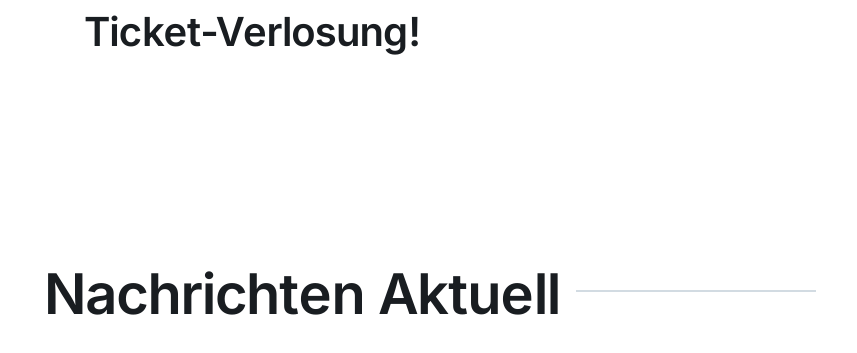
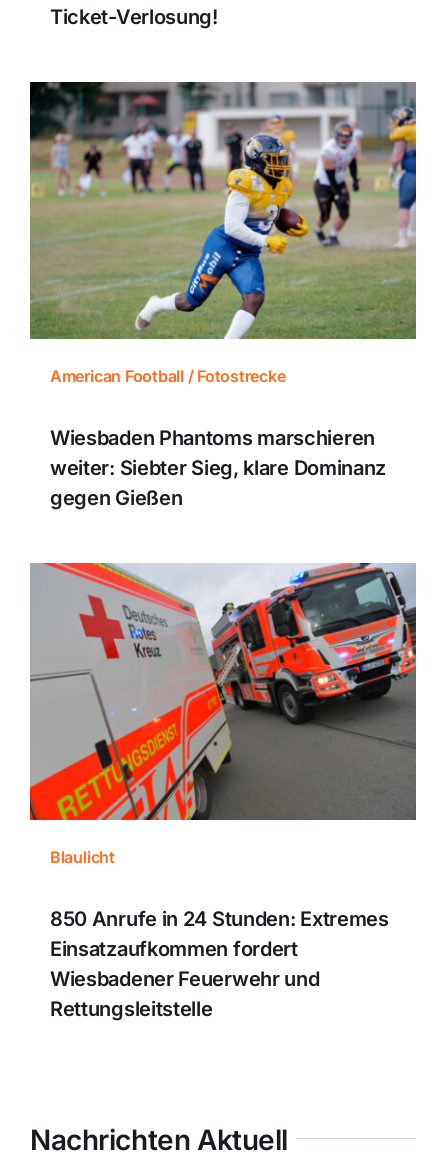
none -> [29,81,417,510] [image] | American Football / Fotostrecke | Wiesbaden Phantoms marschieren | weiter: Siebter Sieg, klare Dominanz | gegen Gießen
none -> [29,562,417,1021] [image] | Blaulicht | 850 Anrufe in 24 Stunden: Extremes | Einsatzaufkommen fordert | Wiesbadener Feuerwehr und | Rettungsleitstelle

